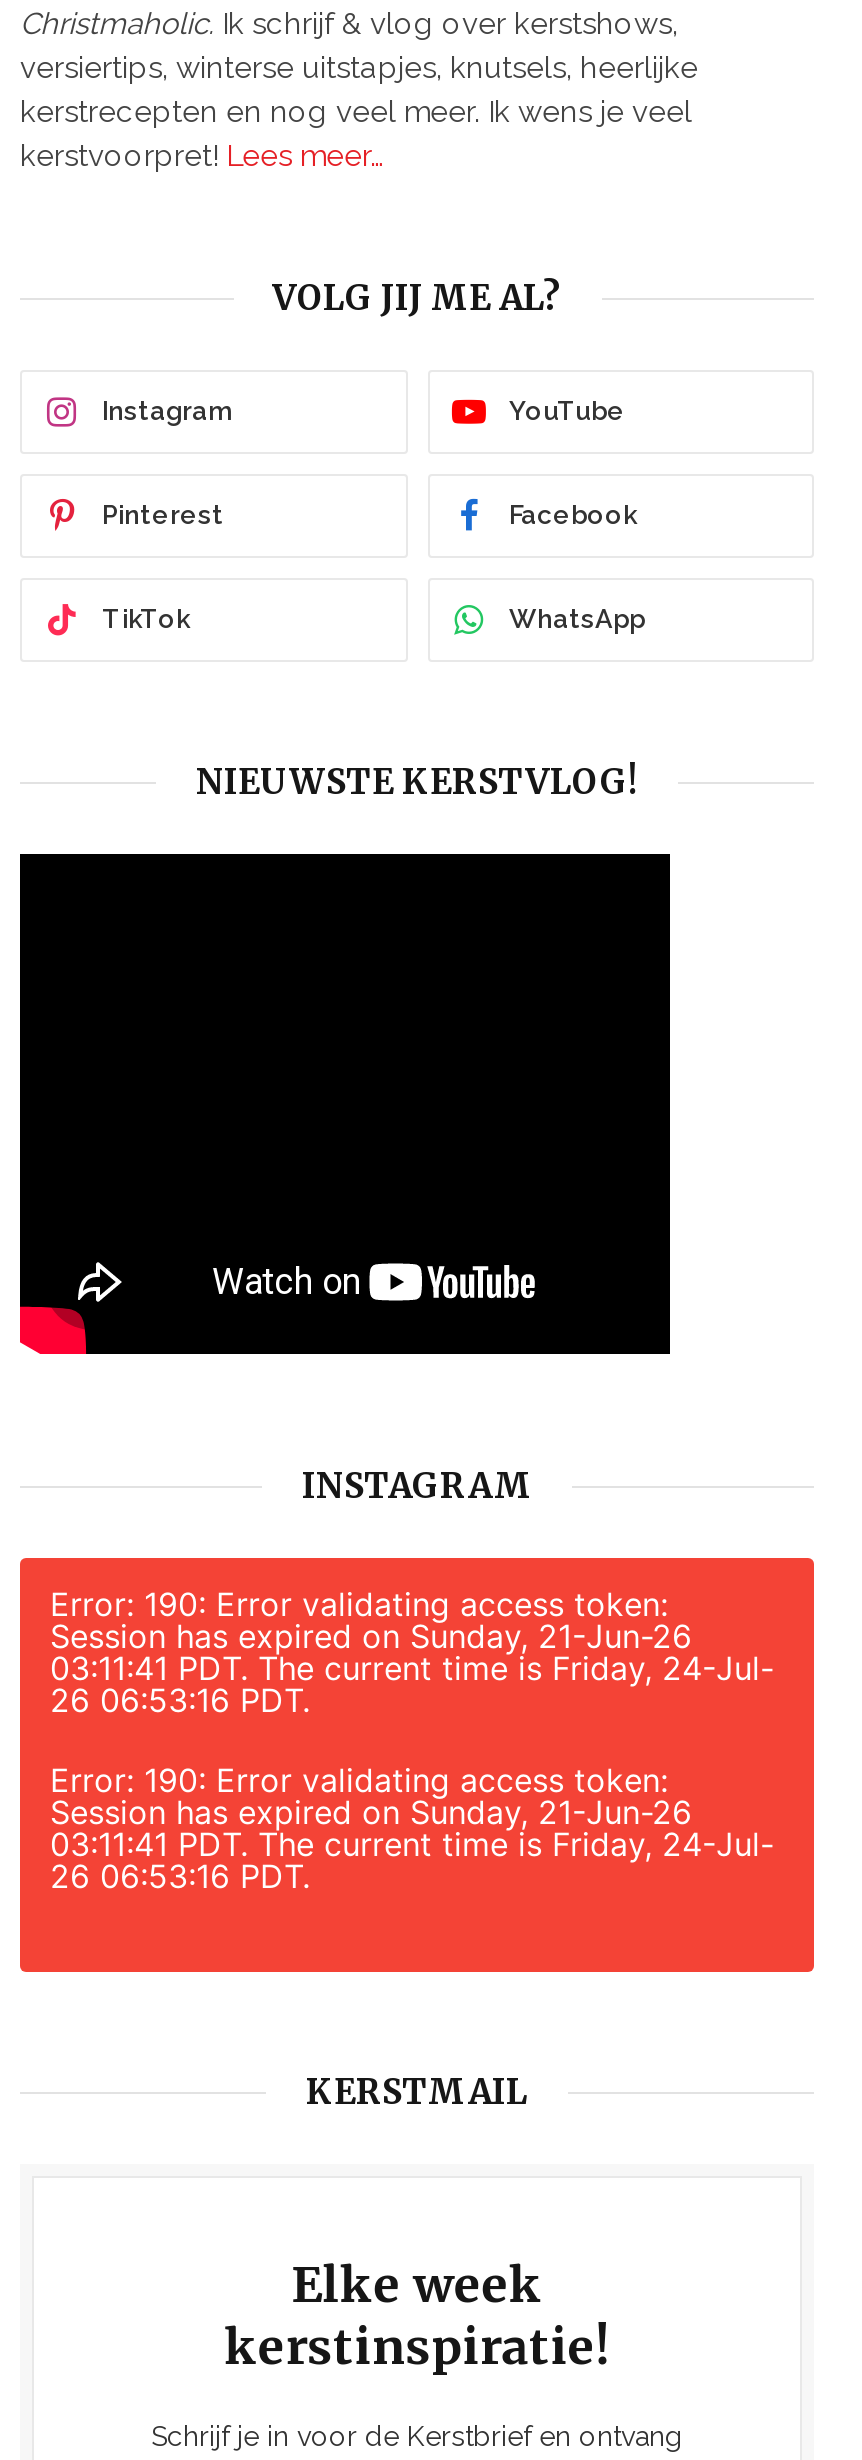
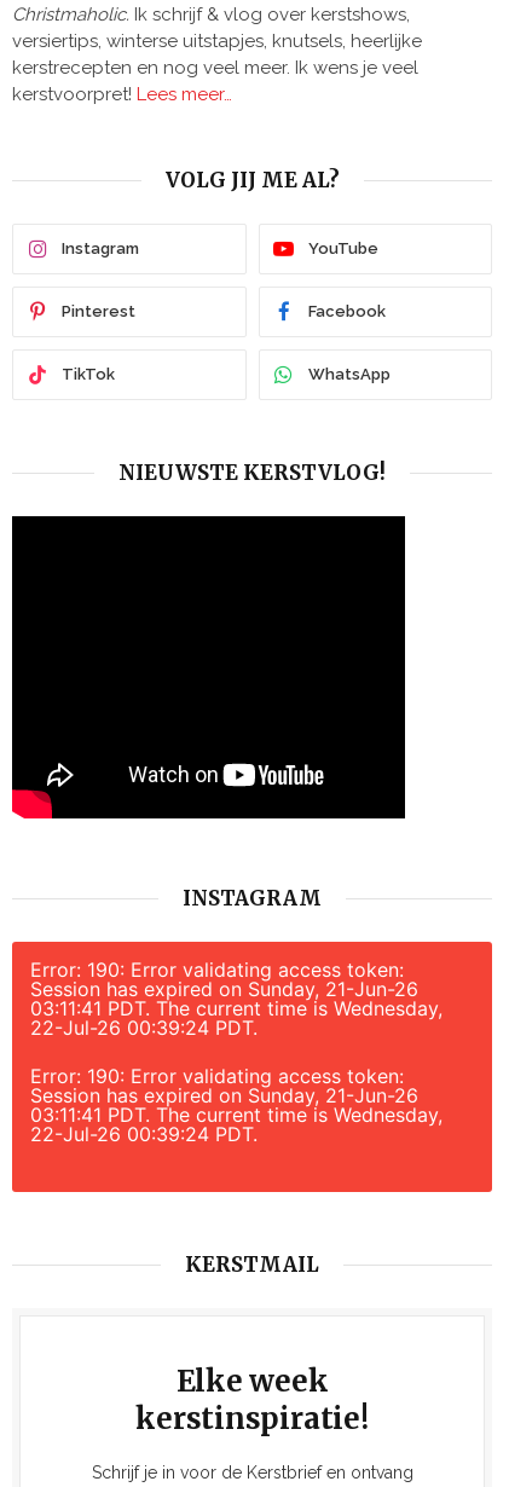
[50,1647,774,1719] 03:11:41 PDT. The current time is Friday, 24-Jul- | 26 06:53:16 PDT. -> [30,996,443,1039] 03:11:41 PDT. The current time is Wednesday, | 22-Jul-26 00:39:24 PDT.
[50,1825,774,1897] 03:11:41 PDT. The current time is Friday, 24-Jul- | 26 06:53:16 PDT. -> [30,1103,443,1146] 03:11:41 PDT. The current time is Wednesday, | 22-Jul-26 00:39:24 PDT.

